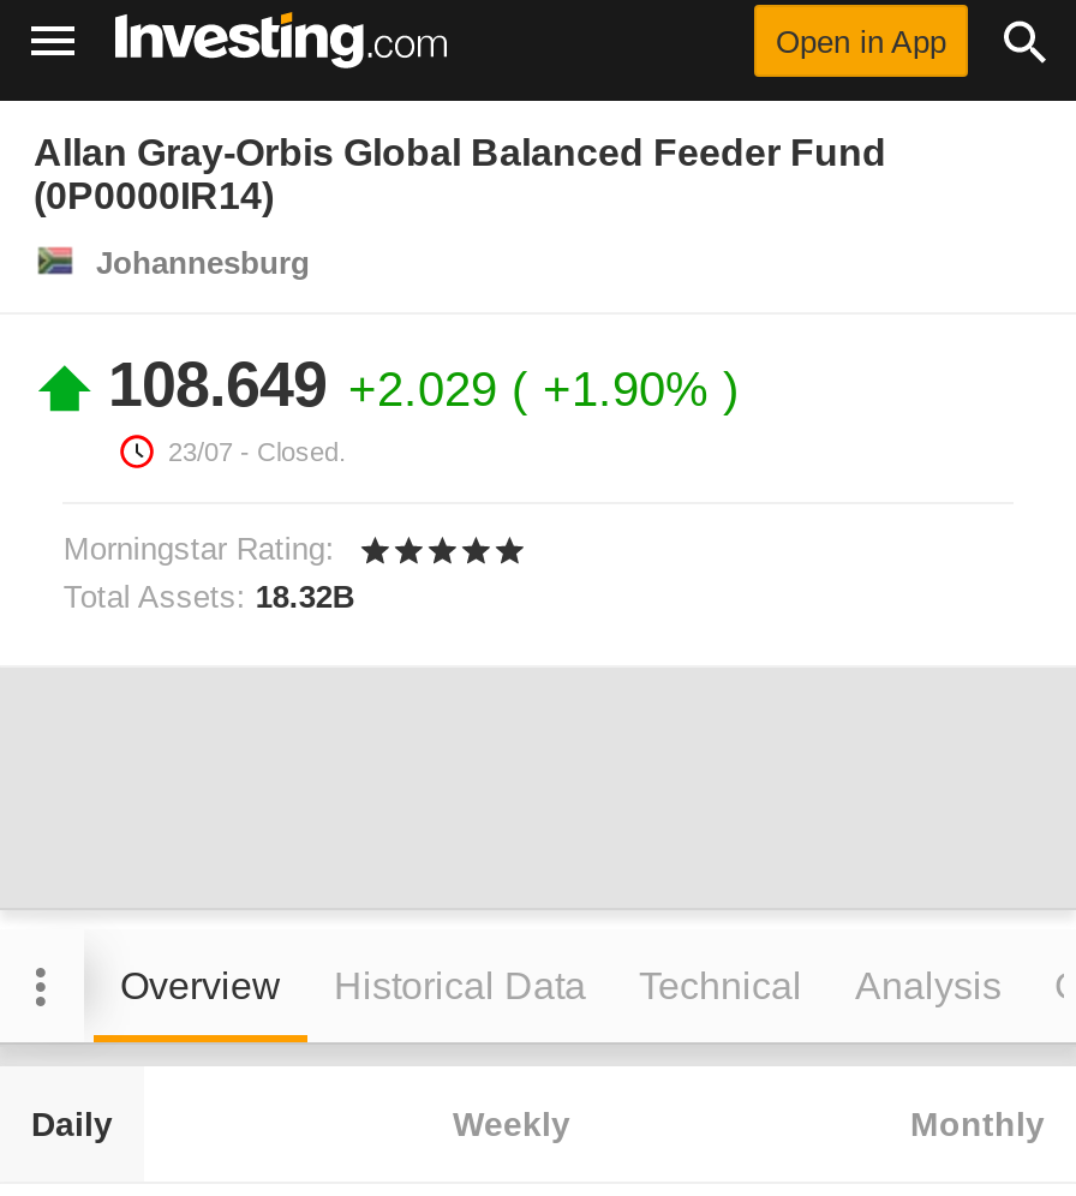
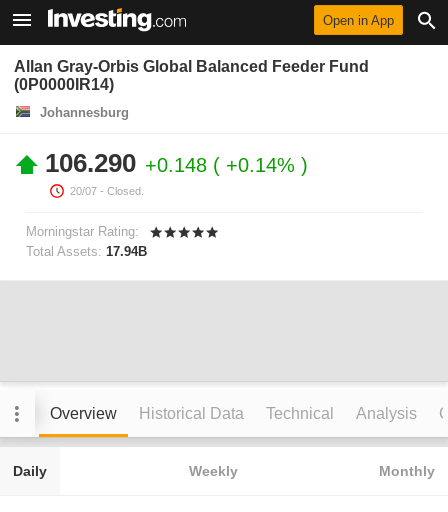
[108,348,723,420] 108.649 +2.029 +1.90% -> [45,148,301,178] 106.290 +0.148 +0.14%
[168,437,346,466] 23/07 - Closed. -> [70,185,144,197] 20/07 - Closed.
[63,579,354,615] Total Assets: 18.32B -> [26,244,147,259] Total Assets: 17.94B

